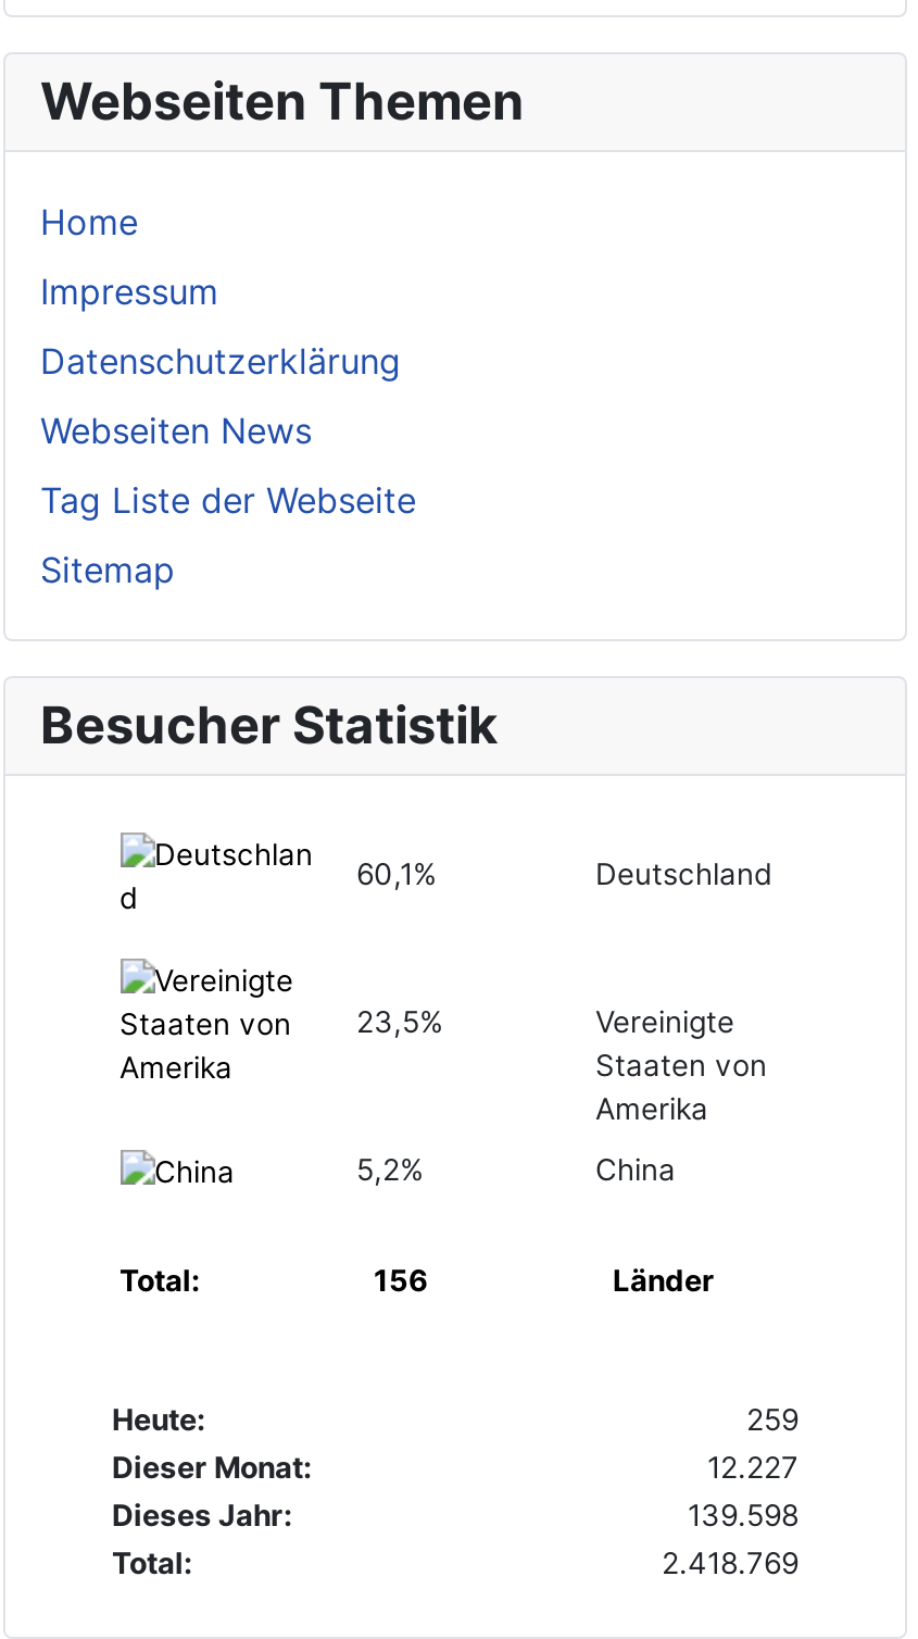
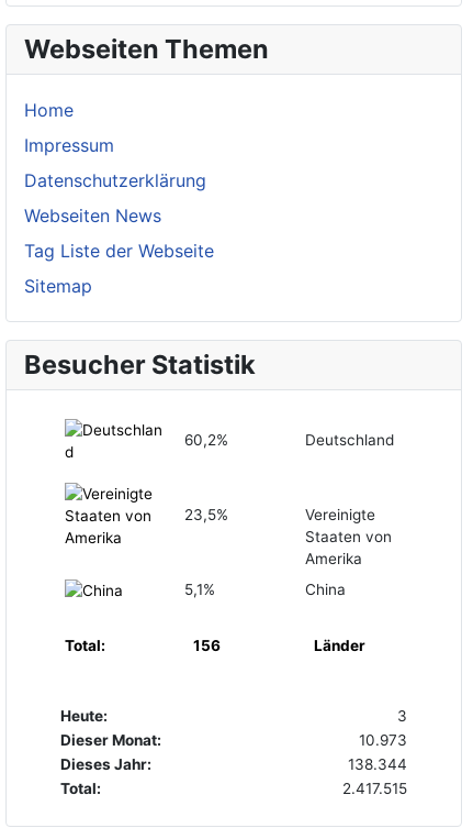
[356,855,437,890] 60,1% -> [184,431,228,449] 60,2%
[356,1151,424,1185] 5,2% -> [184,581,215,599] 5,1%
[746,1401,798,1435] 259 -> [397,707,407,725] 3
[707,1448,798,1483] 12.227 -> [359,732,407,749] 10.973
[688,1496,798,1531] 139.598 -> [348,756,407,773] 138.344
[662,1544,798,1579] 2.418.769 -> [342,780,407,798] 2.417.515

